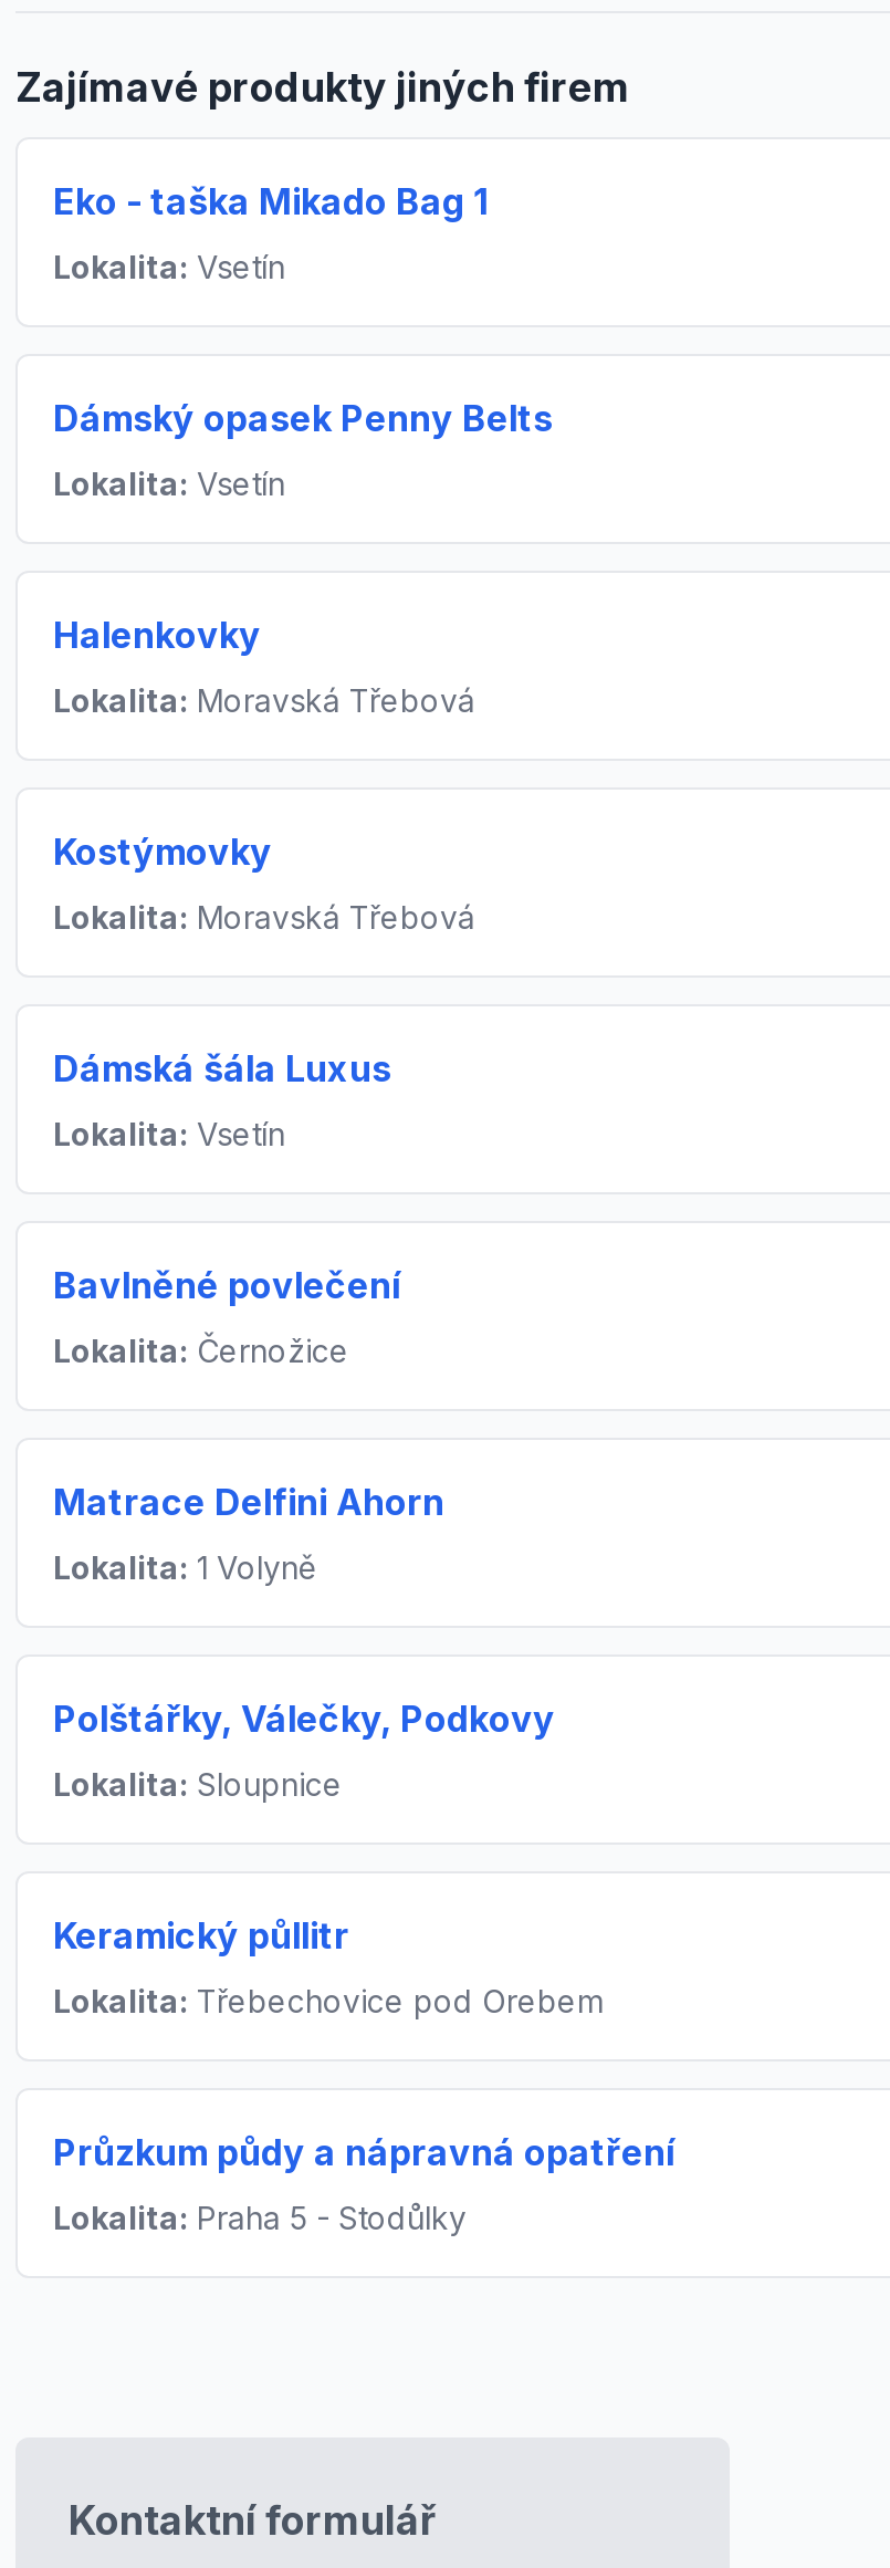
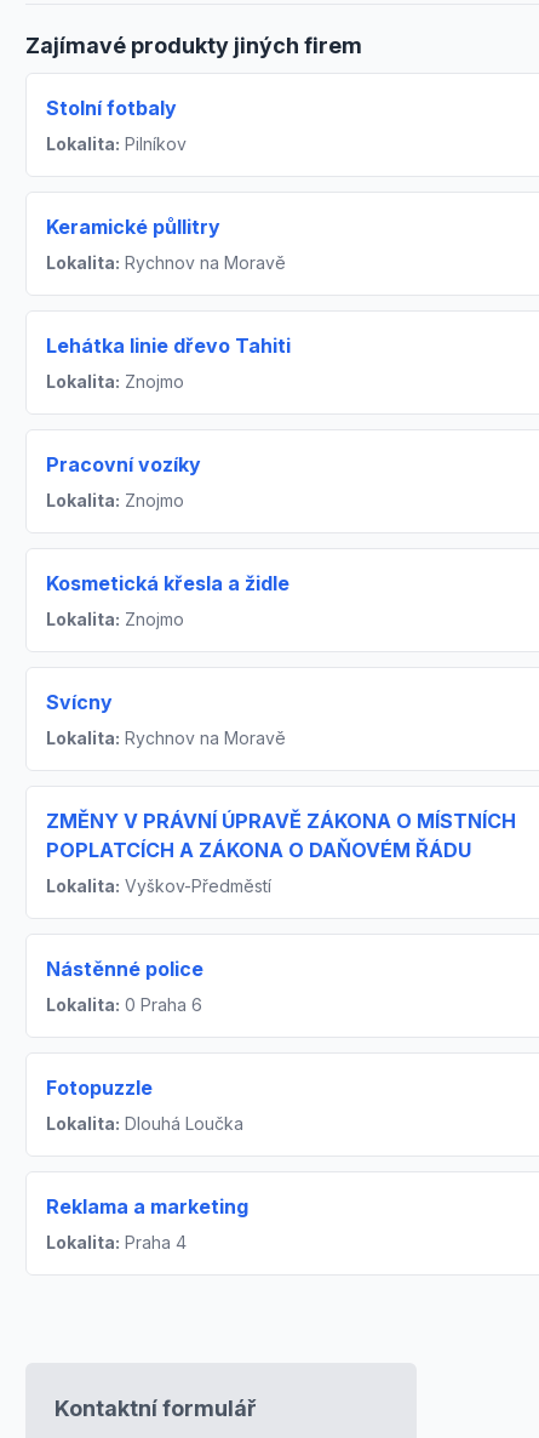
[53,178,486,223] Eko - taška Mikado Bag 1 -> [46,95,177,120] Stolní fotbaly
[53,247,285,285] Lokalita: Vsetín -> [46,133,187,154] Lokalita: Pilníkov
[53,395,553,440] Dámský opasek Penny Belts -> [46,214,220,238] Keramické půllitry
[53,464,285,501] Lokalita: Vsetín -> [46,252,286,272] Lokalita: Rychnov na Moravě
[53,612,261,656] Halenkovky -> [46,333,291,357] Lehátka linie dřevo Tahiti
[53,681,475,718] Lokalita: Moravská Třebová -> [46,371,184,391] Lokalita: Znojmo
[53,829,272,873] Kostýmovky -> [46,452,201,476] Pracovní vozíky
[53,897,475,935] Lokalita: Moravská Třebová -> [46,489,184,510] Lokalita: Znojmo
[53,1046,391,1090] Dámská šála Luxus -> [46,571,289,595] Kosmetická křesla a židle
[53,1114,285,1152] Lokalita: Vsetín -> [46,608,184,629] Lokalita: Znojmo
[53,1262,400,1307] Bavlněné povlečení -> [46,690,113,714] Svícny
[53,1331,349,1368] Lokalita: Černožice -> [46,727,286,748] Lokalita: Rychnov na Moravě
[53,1479,444,1523] Matrace Delfini Ahorn -> [46,808,516,862] ZMĚNY V PRÁVNÍ ÚPRAVĚ ZÁKONA O MÍSTNÍCH | POPLATCÍCH A ZÁKONA O DAŇOVÉM ŘÁDU
[53,1548,318,1585] Lokalita: 1 Volyně -> [46,875,271,896] Lokalita: Vyškov-Předměstí
[53,1696,555,1740] Polštářky, Válečky, Podkovy -> [46,956,203,981] Nástěnné police
[53,1764,343,1802] Lokalita: Sloupnice -> [46,994,202,1014] Lokalita: 0 Praha 6
[53,1913,349,1957] Keramický půllitr -> [46,1075,153,1099] Fotopuzzle
[53,1981,601,2019] Lokalita: Třebechovice pod Orebem -> [46,1113,243,1133] Lokalita: Dlouhá Loučka
[53,2129,674,2174] Průzkum půdy a nápravná opatření -> [46,1194,248,1218] Reklama a marketing
[53,2198,467,2236] Lokalita: Praha 5 - Stodůlky -> [46,1232,187,1252] Lokalita: Praha 4

